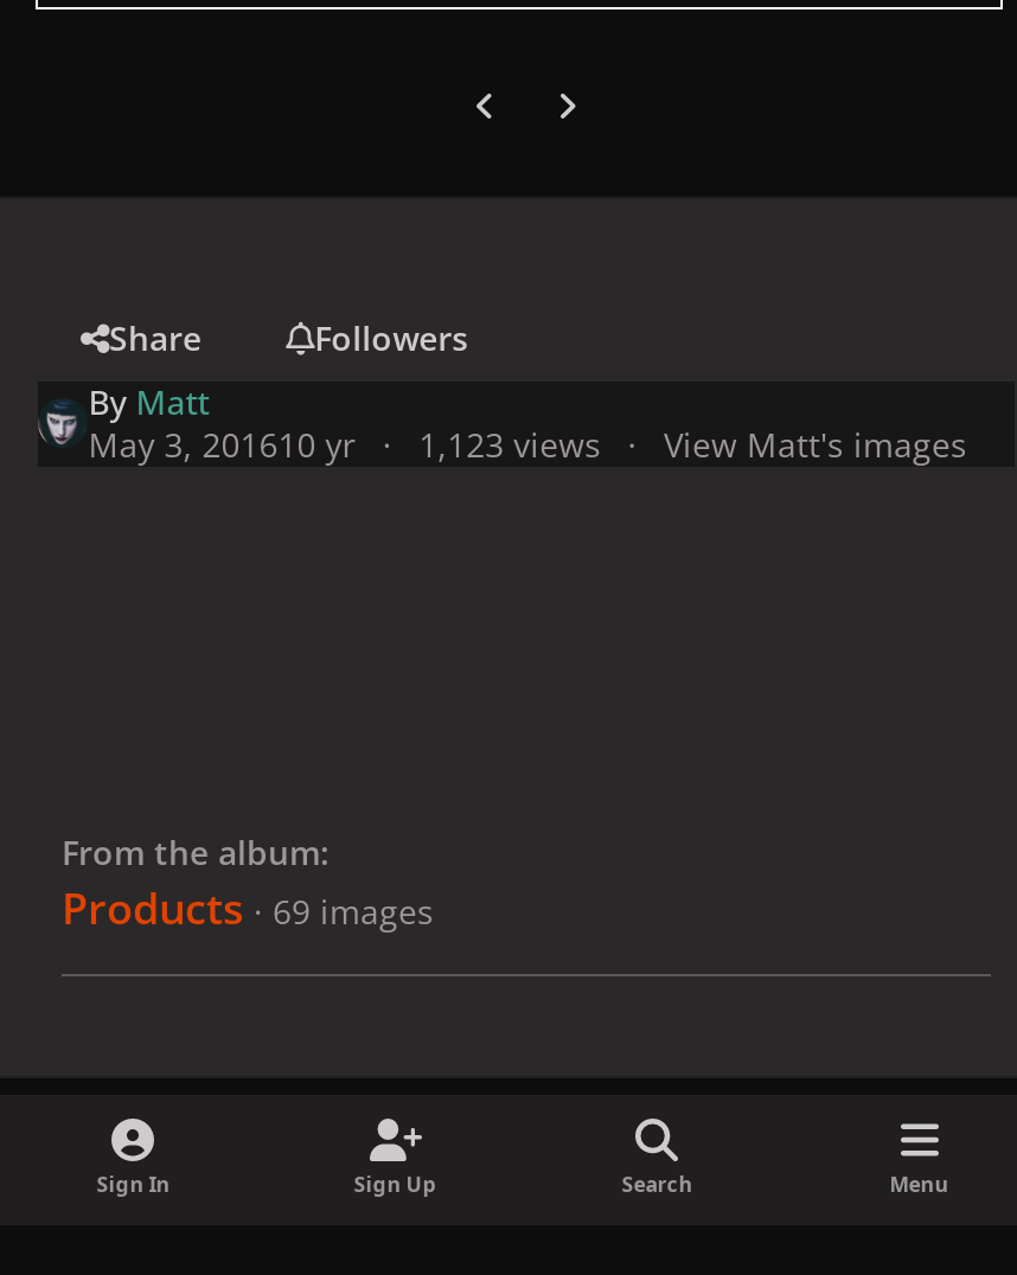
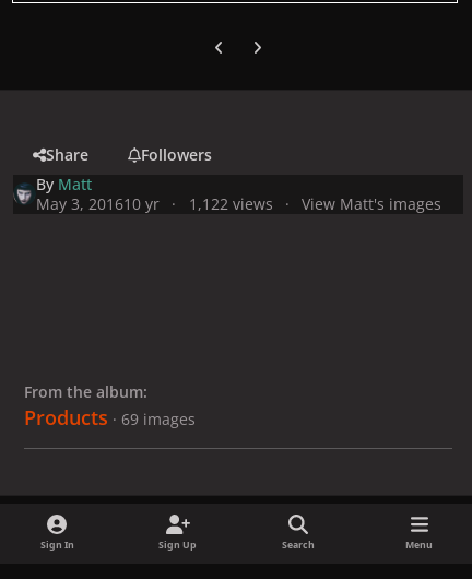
[88,421,967,466] May 3, 201610 yr 1,123 views View Matt's images -> [36,193,441,214] May 3, 201610 yr 1,122 views View Matt's images

